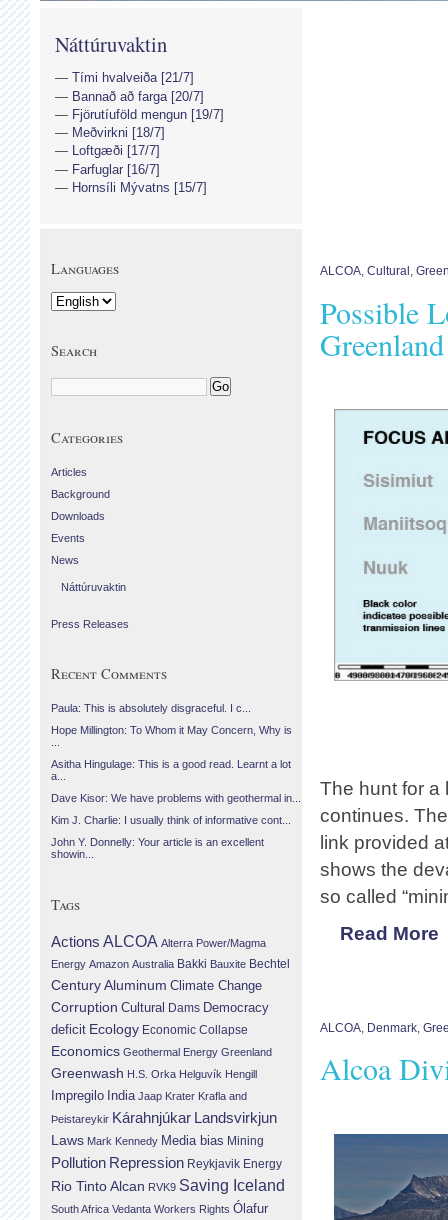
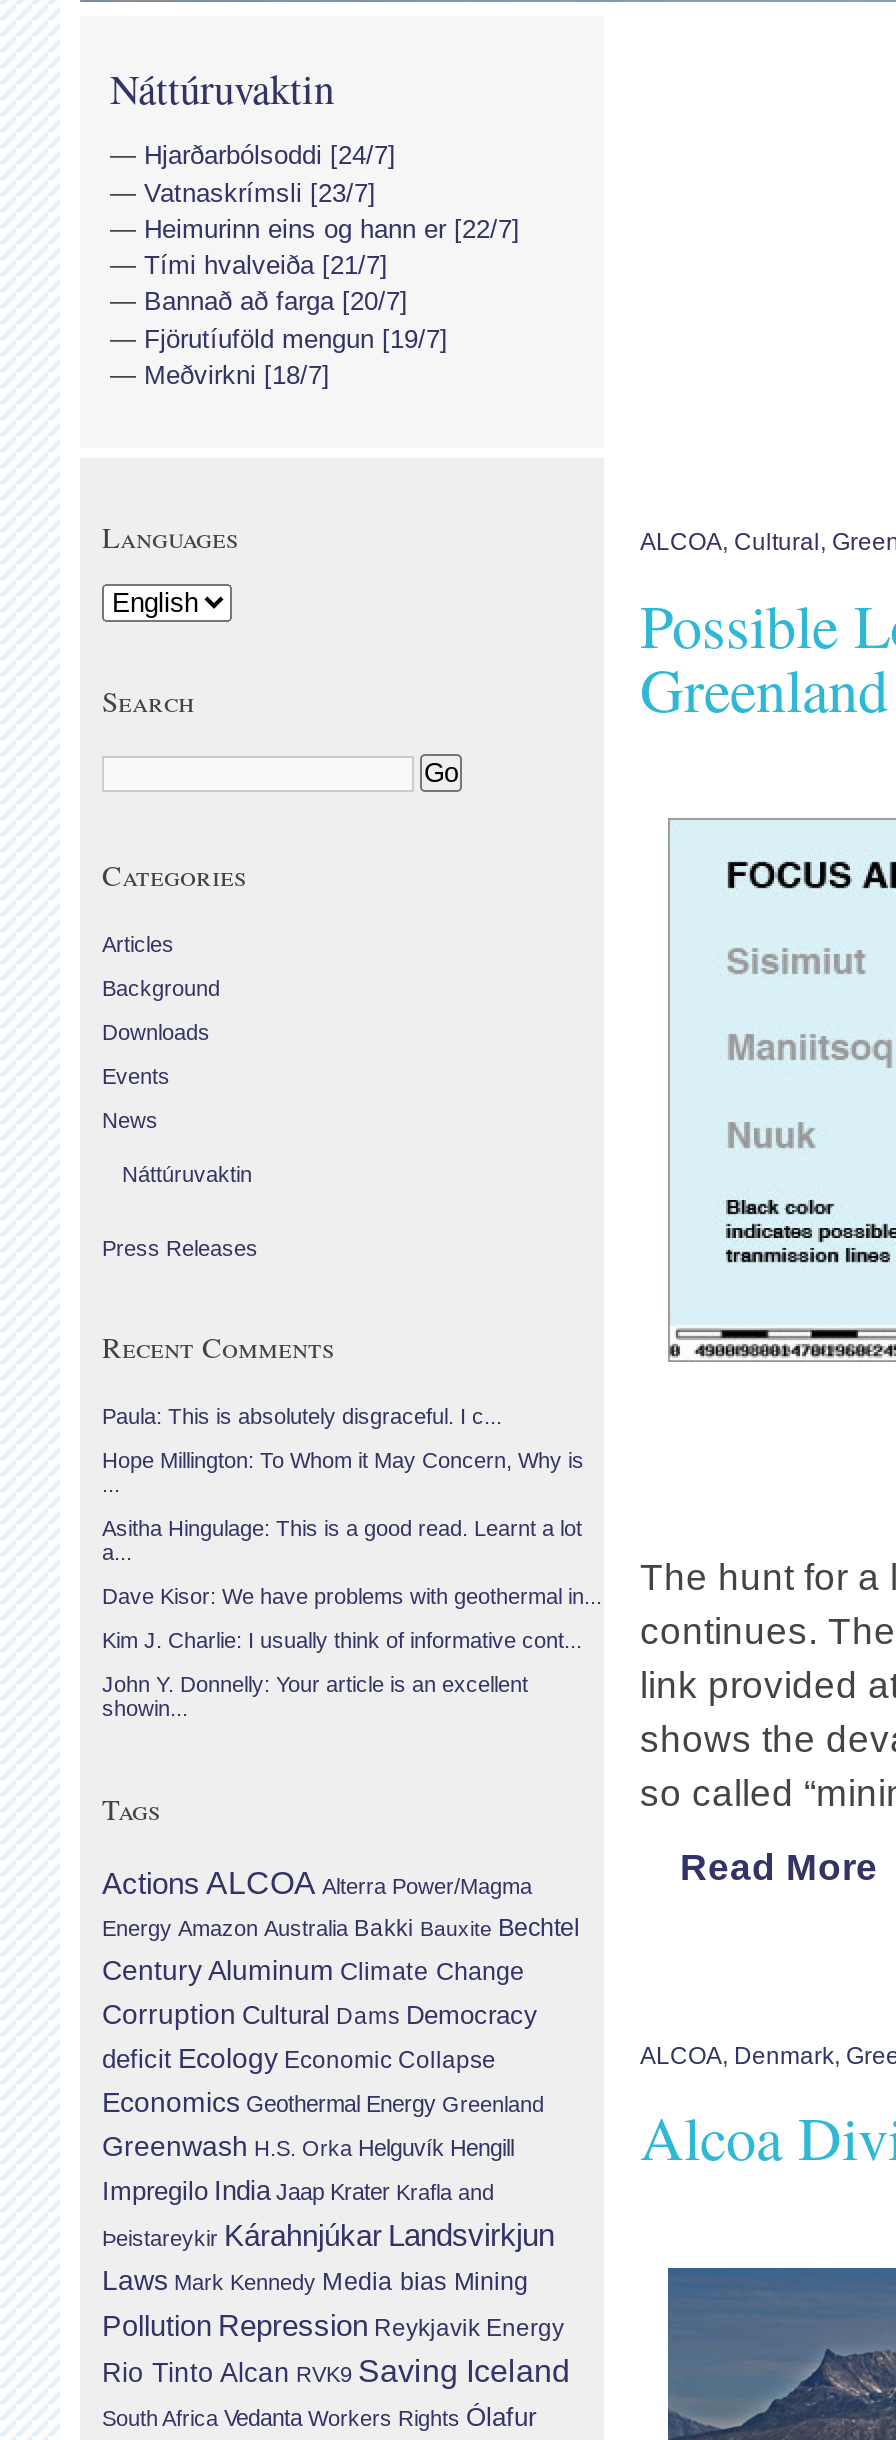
none -> [144,141,520,244] Hjarðarbólsoddi [24/7] | Vatnaskrímsli [23/7] | Heimurinn eins og hann er [22/7]
moved [72,70,224,140] -> [144,250,448,390]: Tími hvalveiða [21/7] | Bannað að farga [20/7] | Fjörutíuföld mengun [19/7] | Meðvirkni [18/7]
[72,143,207,195] Loftgæði [17/7] | Farfuglar [16/7] | Hornsíli Mývatns [15/7] -> none

